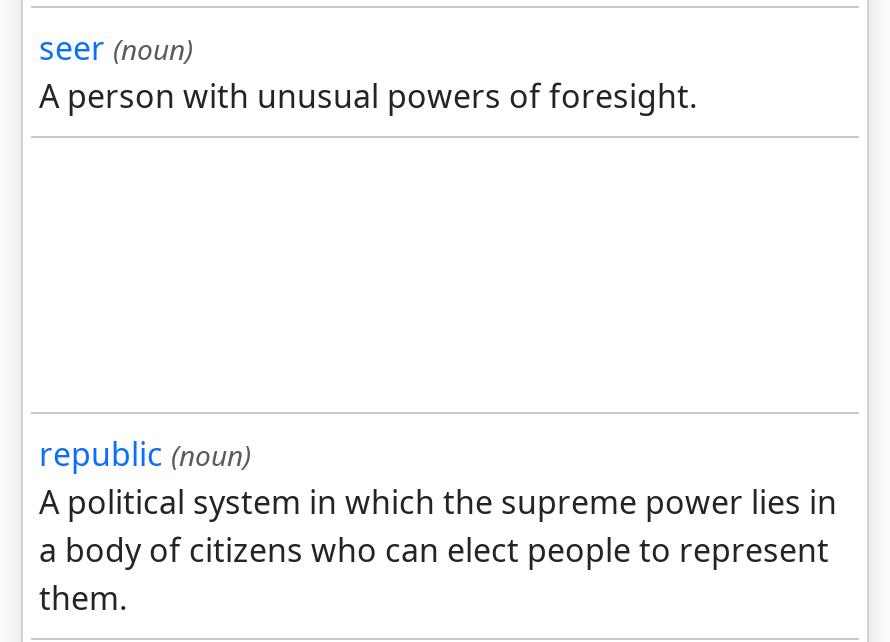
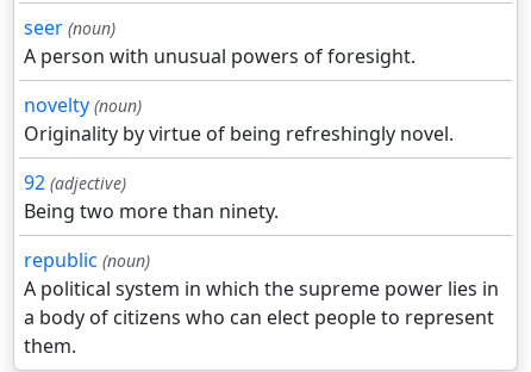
none -> [24,92,454,225] novelty (noun) | Originality by virtue of being refreshingly novel. | 92 (adjective) | Being two more than ninety.

